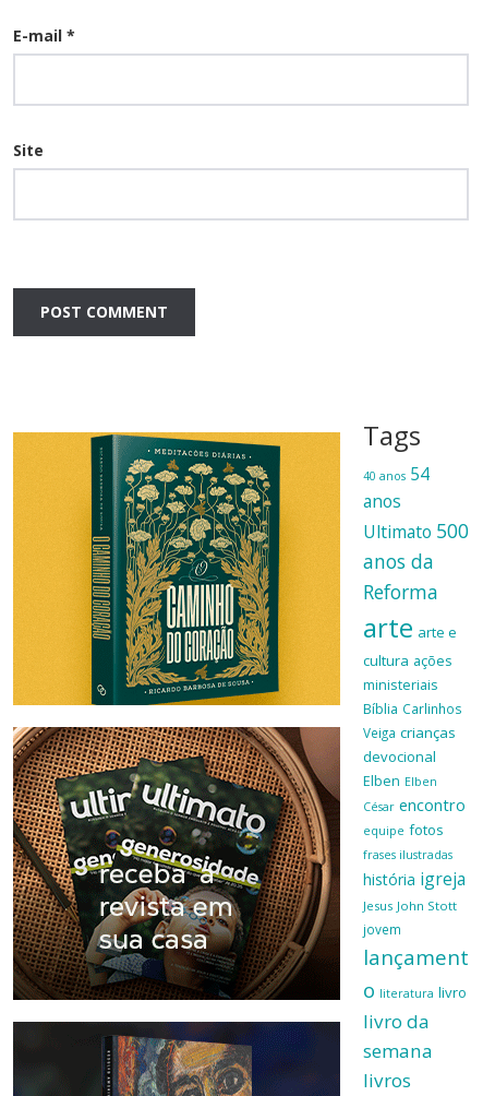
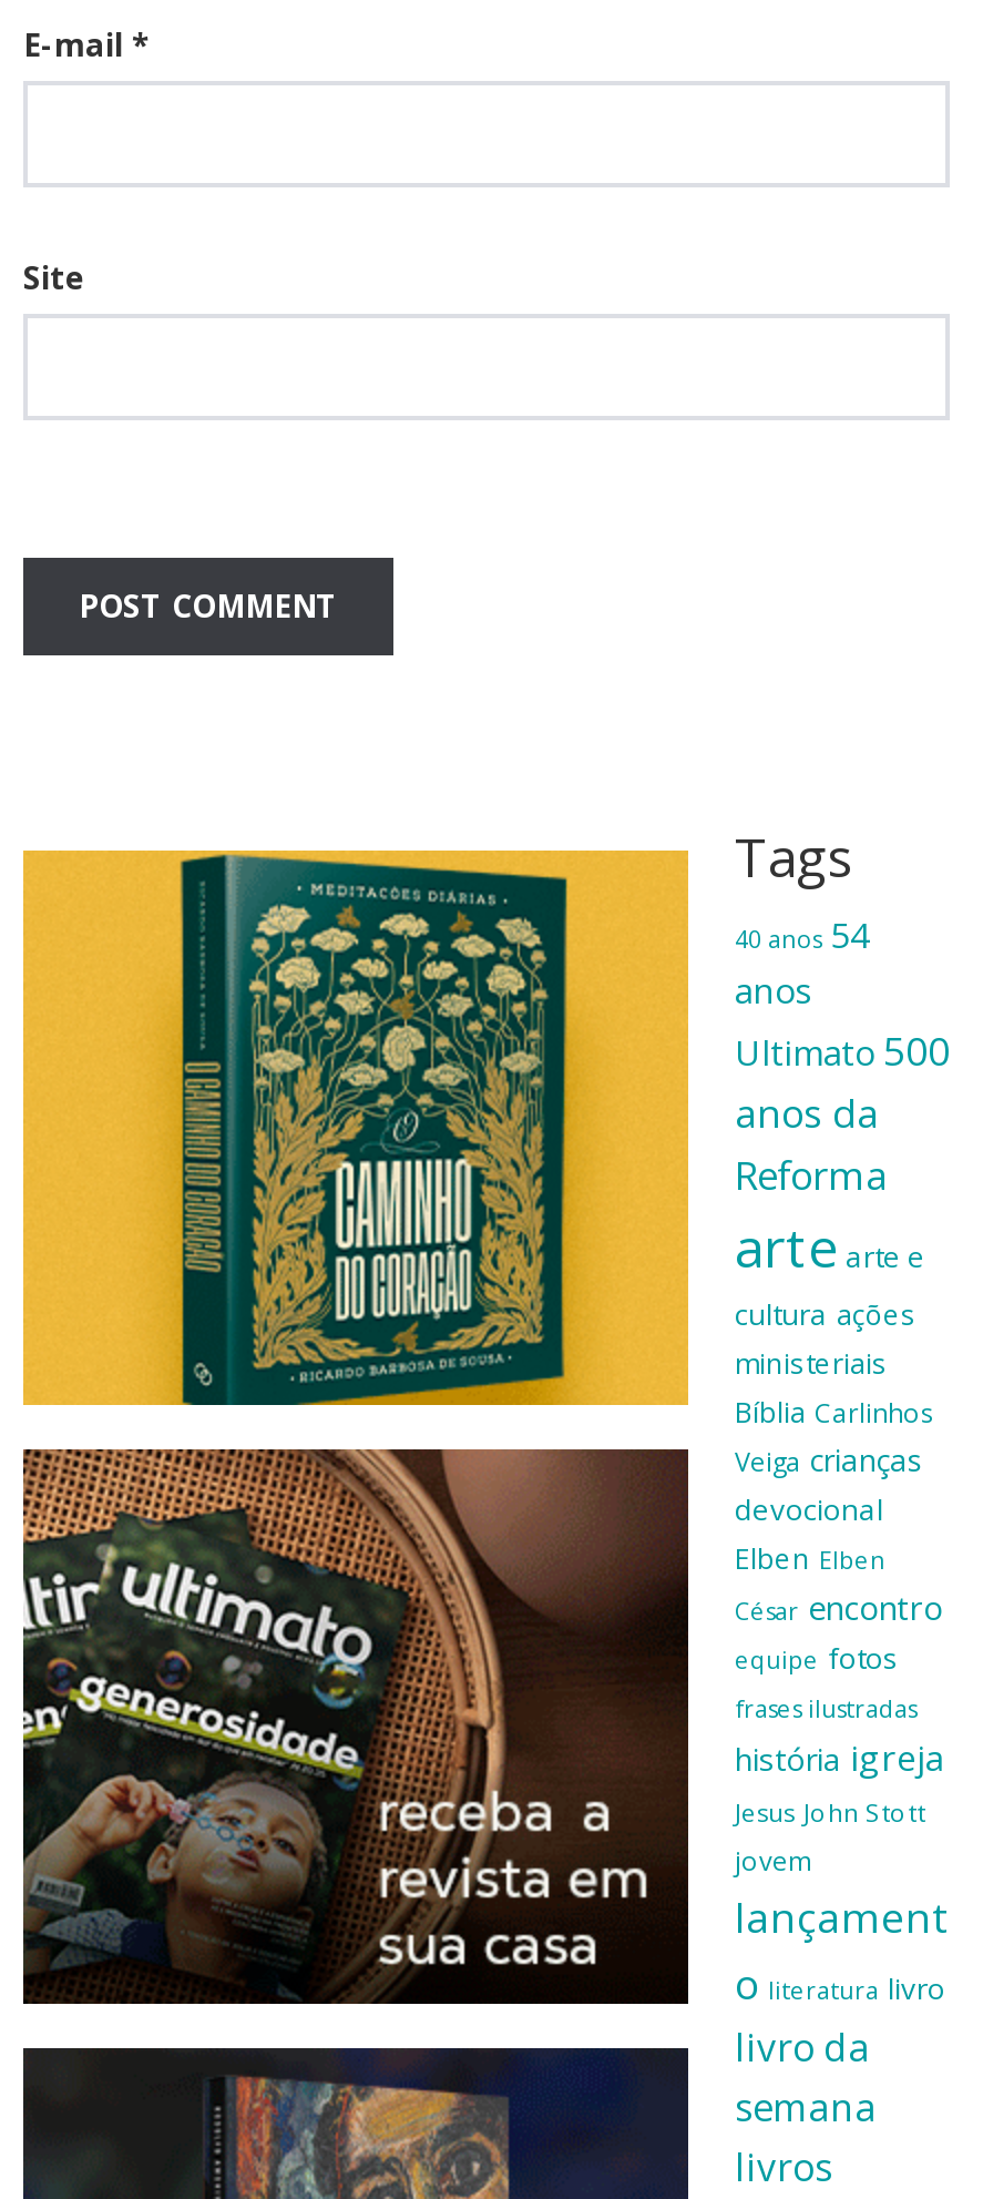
[12,726,340,1000] [image] -> [21,1447,686,1999] [image]

